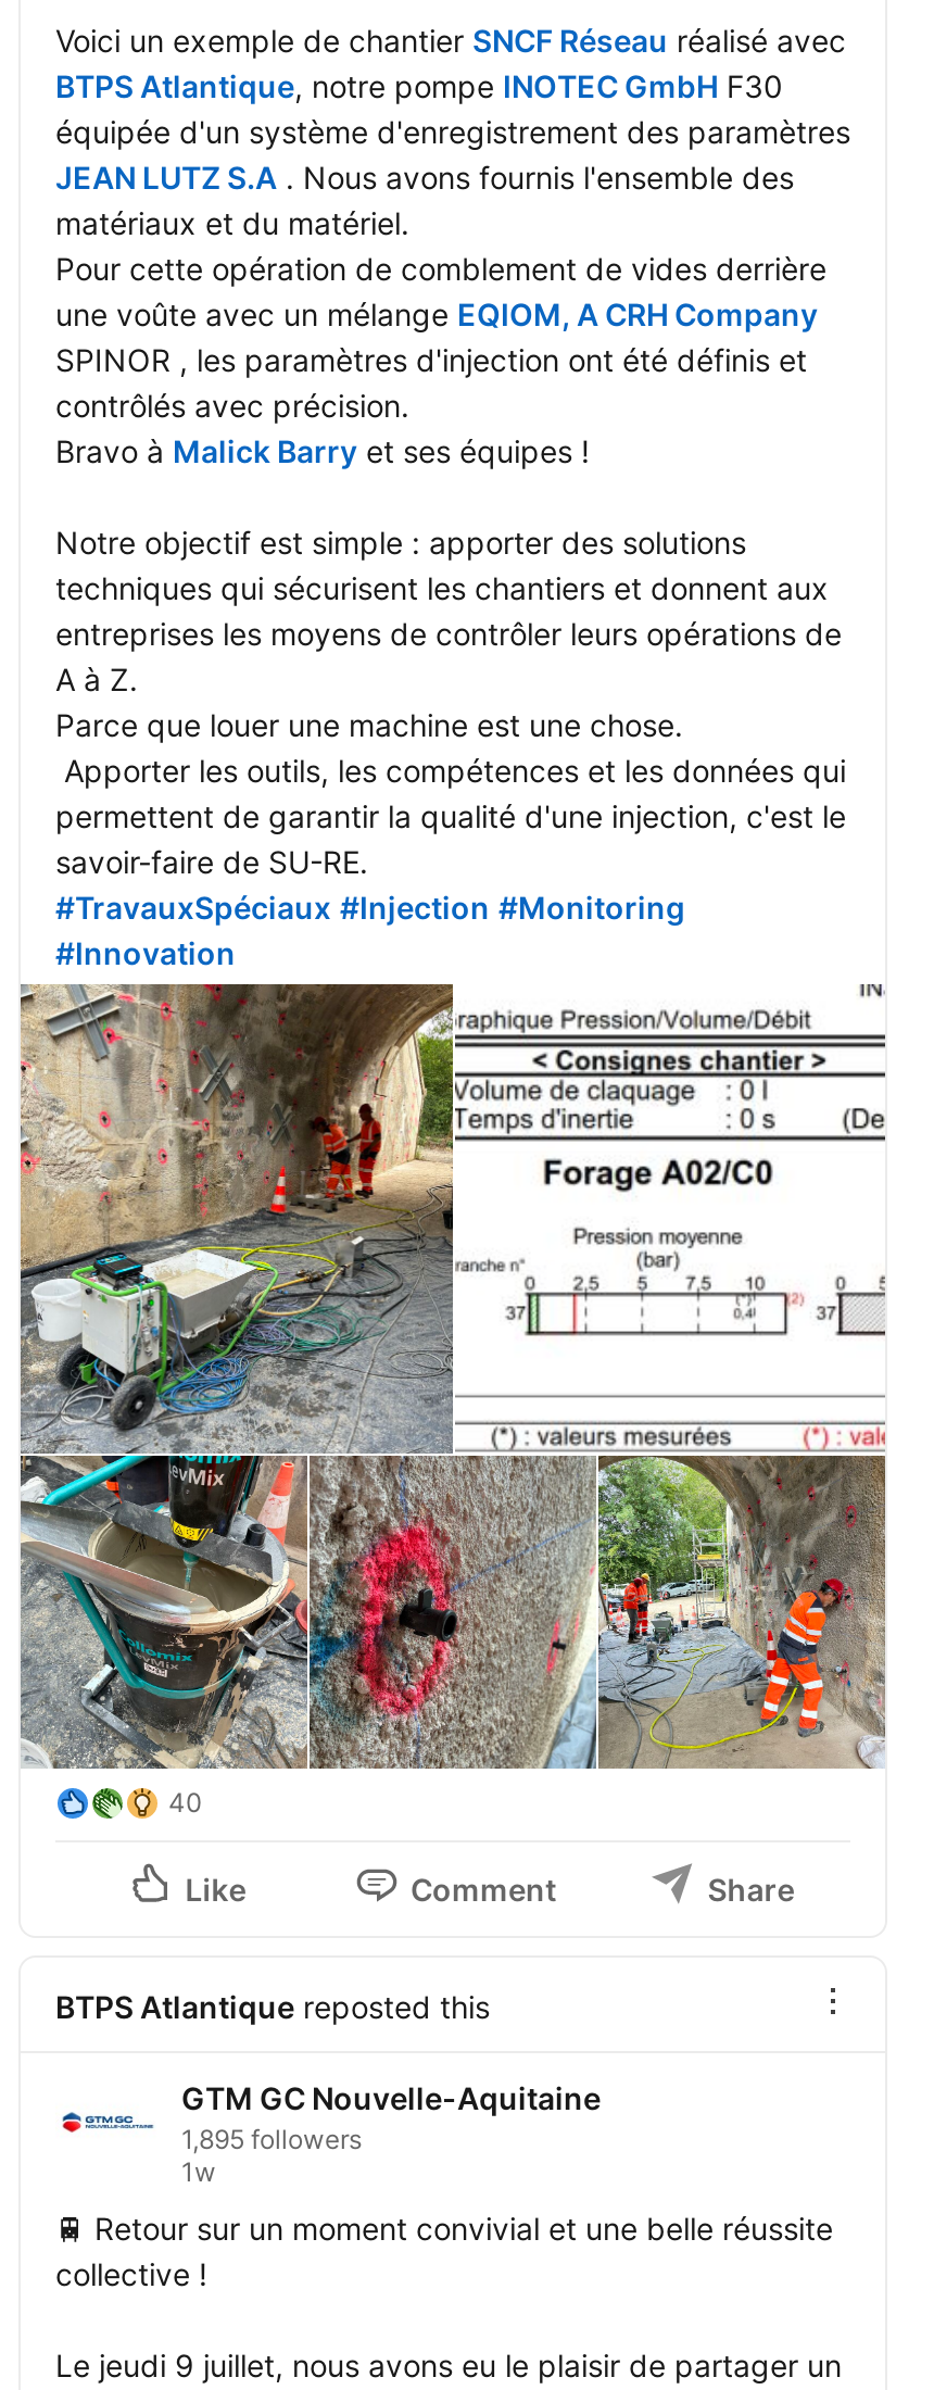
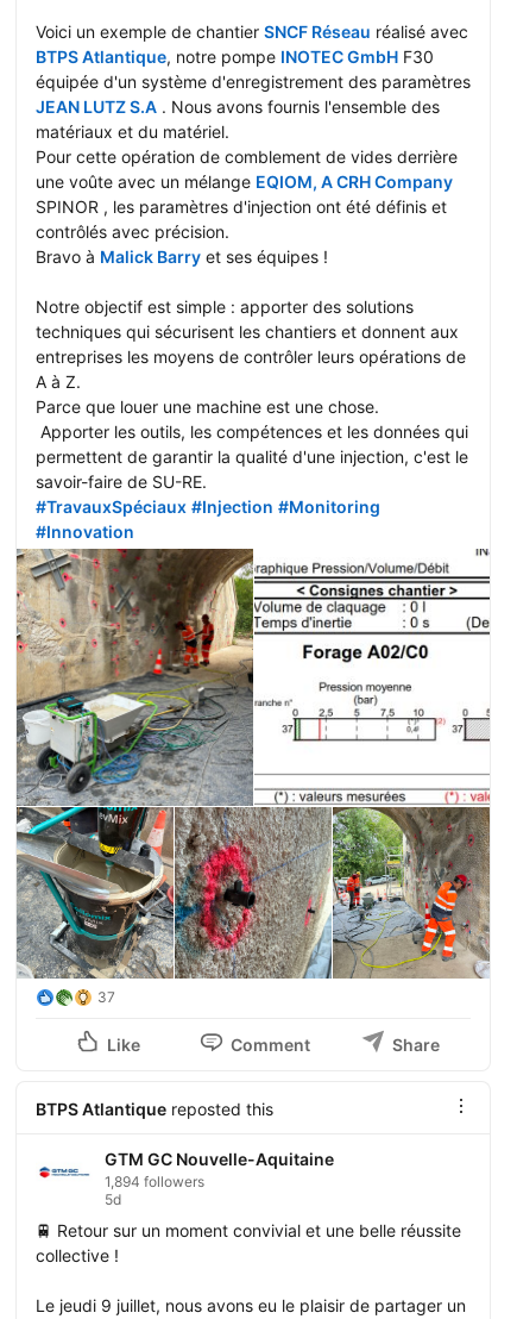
[168,1786,203,1818] 40 -> [97,988,115,1006] 37
[181,2123,362,2188] 1,895 followers | 1w -> [105,1172,204,1208] 1,894 followers | 5d

